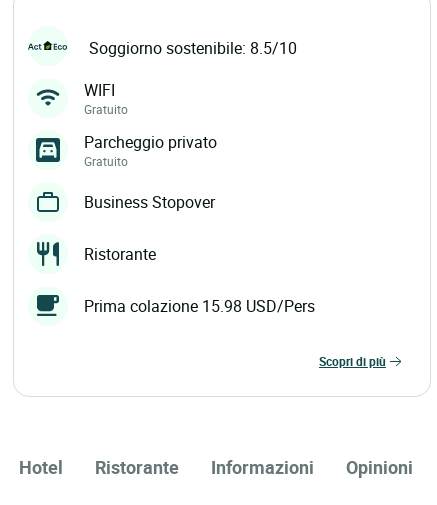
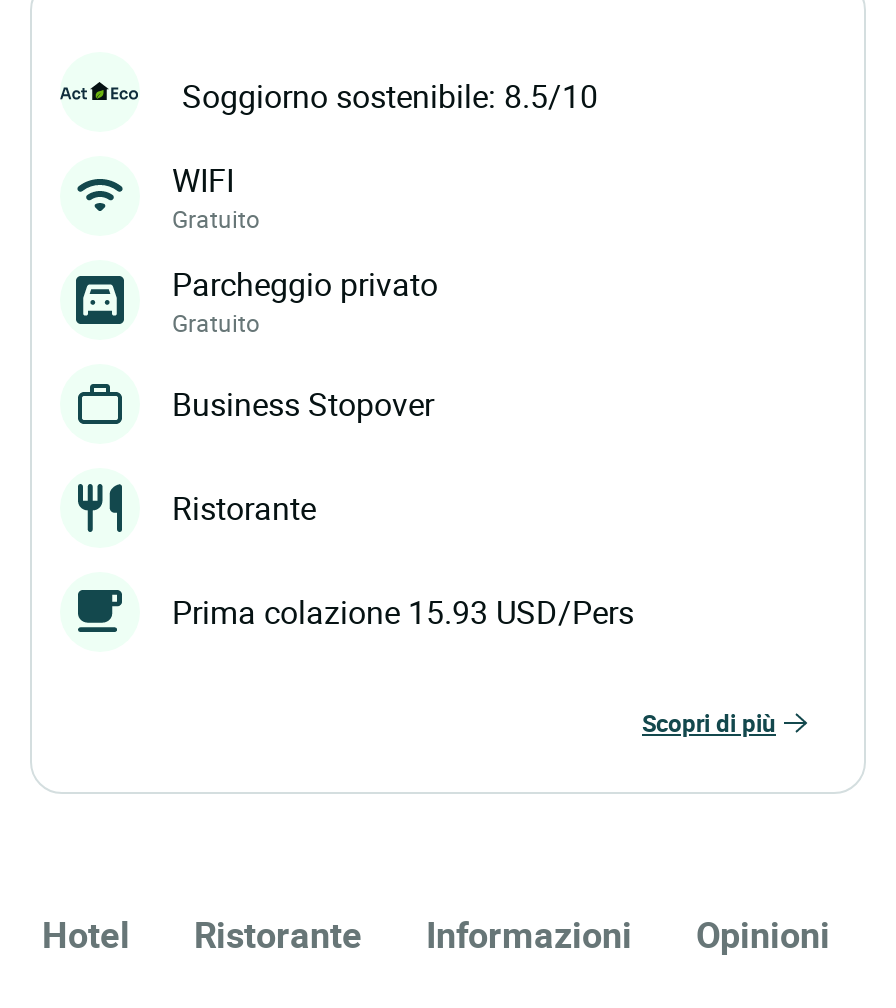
[84,295,315,317] Prima colazione 15.98 USD/Pers -> [172,589,634,633] Prima colazione 15.93 USD/Pers

